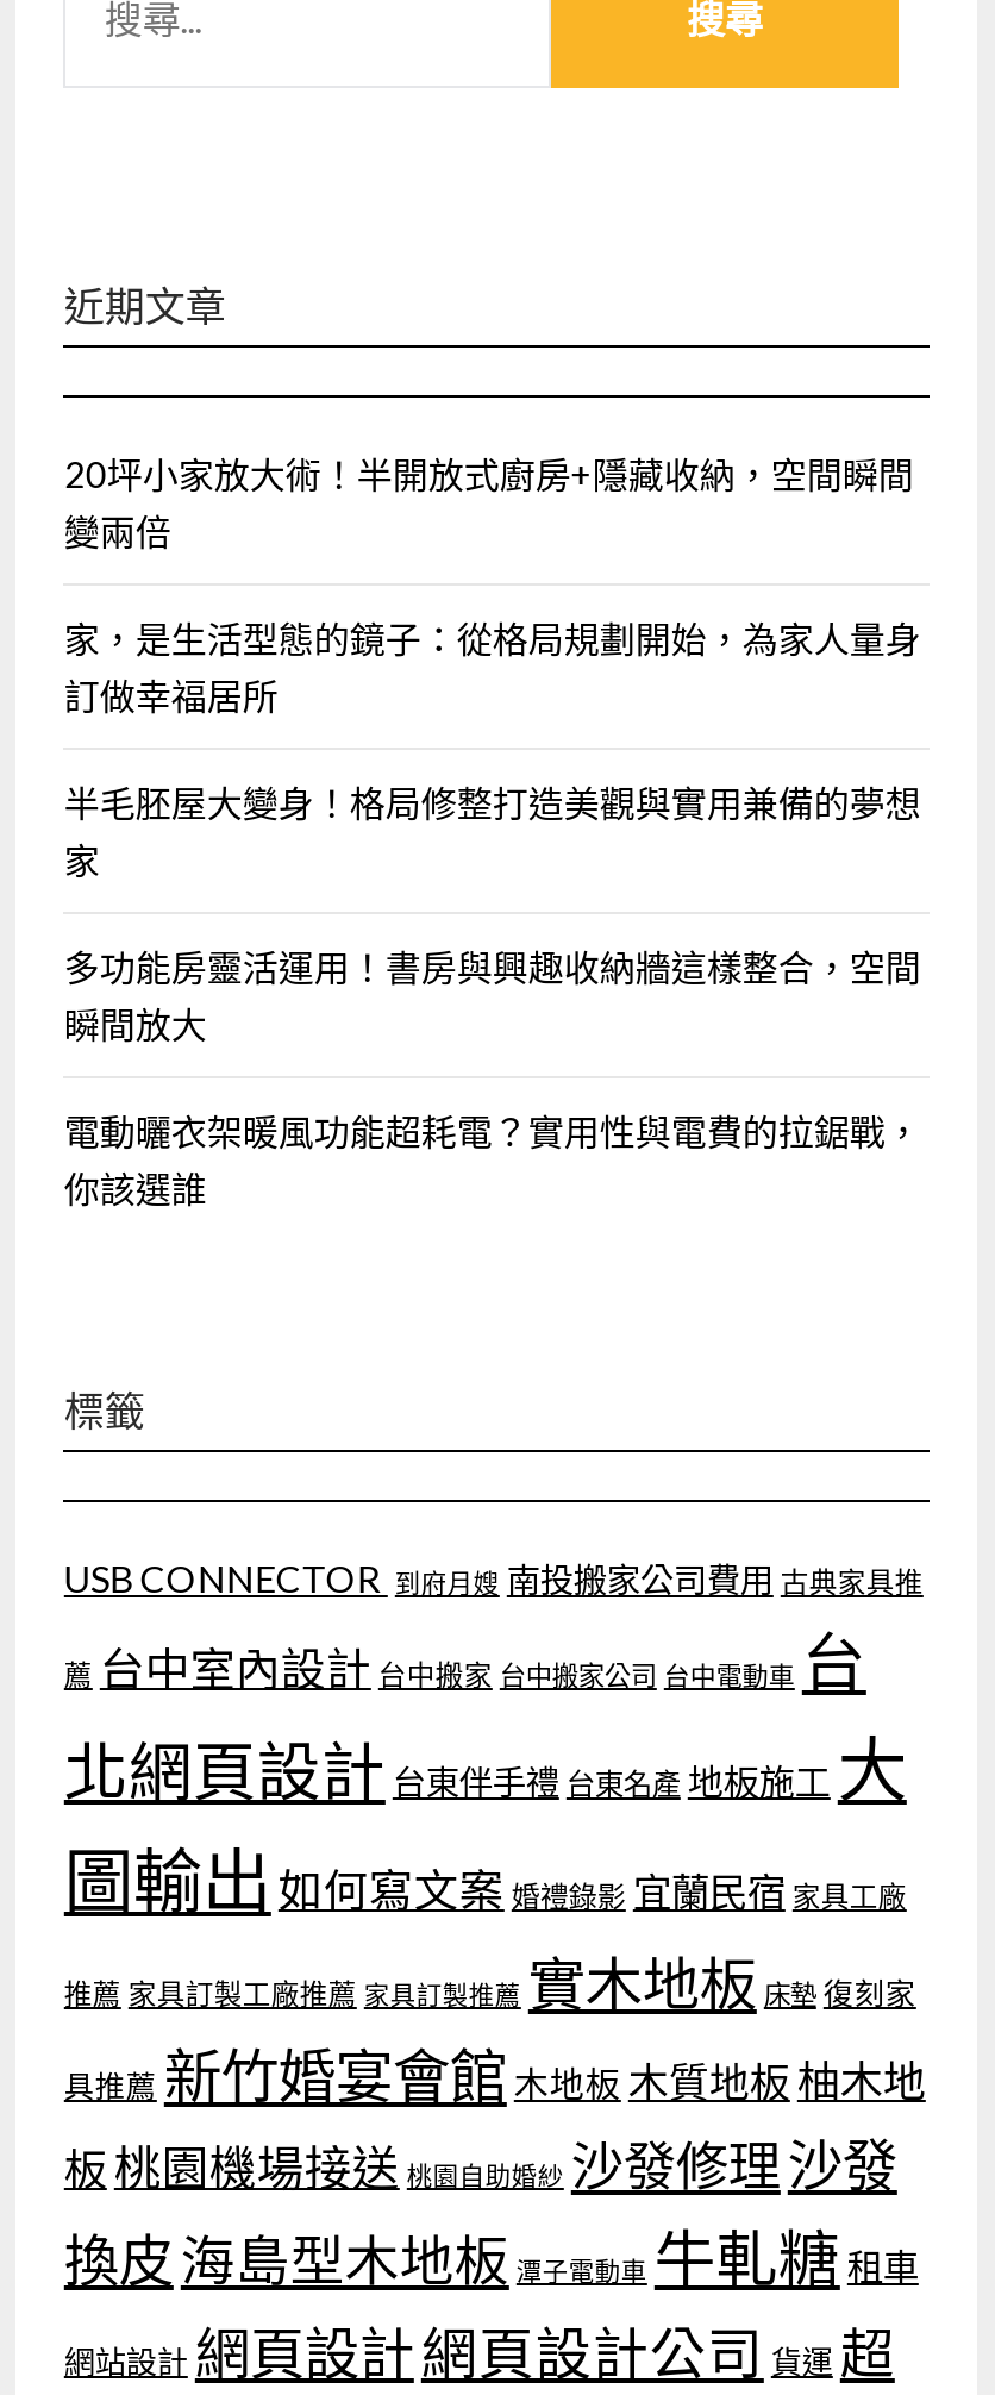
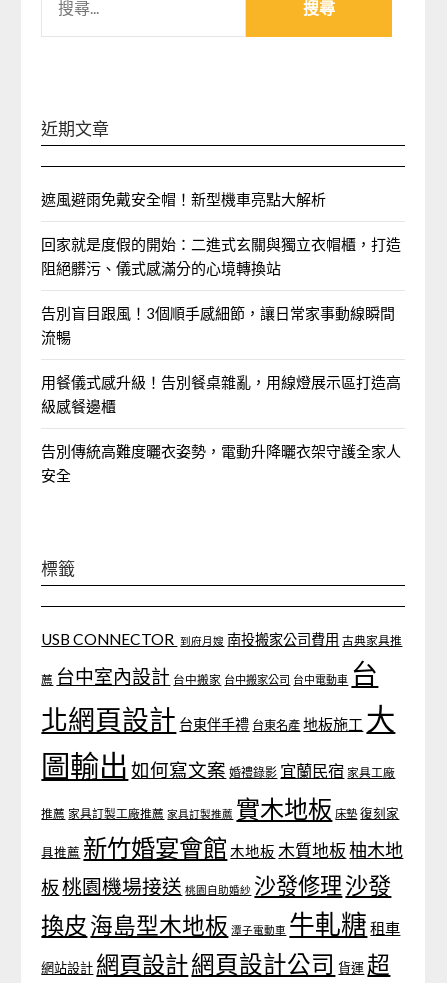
[64,451,914,551] 20坪小家放大術！半開放式廚房+隱藏收納，空間瞬間 | 變兩倍 -> [41,190,326,208] 遮風避雨免戴安全帽！新型機車亮點大解析
[64,616,921,716] 家，是生活型態的鏡子：從格局規劃開始，為家人量身 | 訂做幸福居所 -> [41,235,401,277] 回家就是度假的開始：二進式玄關與獨立衣帽櫃，打造 | 阻絕髒污、儀式感滿分的心境轉換站
[64,780,921,880] 半毛胚屋大變身！格局修整打造美觀與實用兼備的夢想 | 家 -> [41,304,395,346] 告別盲目跟風！3個順手感細節，讓日常家事動線瞬間 | 流暢
[64,944,921,1044] 多功能房靈活運用！書房與興趣收納牆這樣整合，空間 | 瞬間放大 -> [41,373,401,415] 用餐儀式感升級！告別餐桌雜亂，用線燈展示區打造高 | 級感餐邊櫃
[64,1108,921,1208] 電動曬衣架暖風功能超耗電？實用性與電費的拉鋸戰， | 你該選誰 -> [41,442,401,484] 告別傳統高難度曬衣姿勢，電動升降曬衣架守護全家人 | 安全

